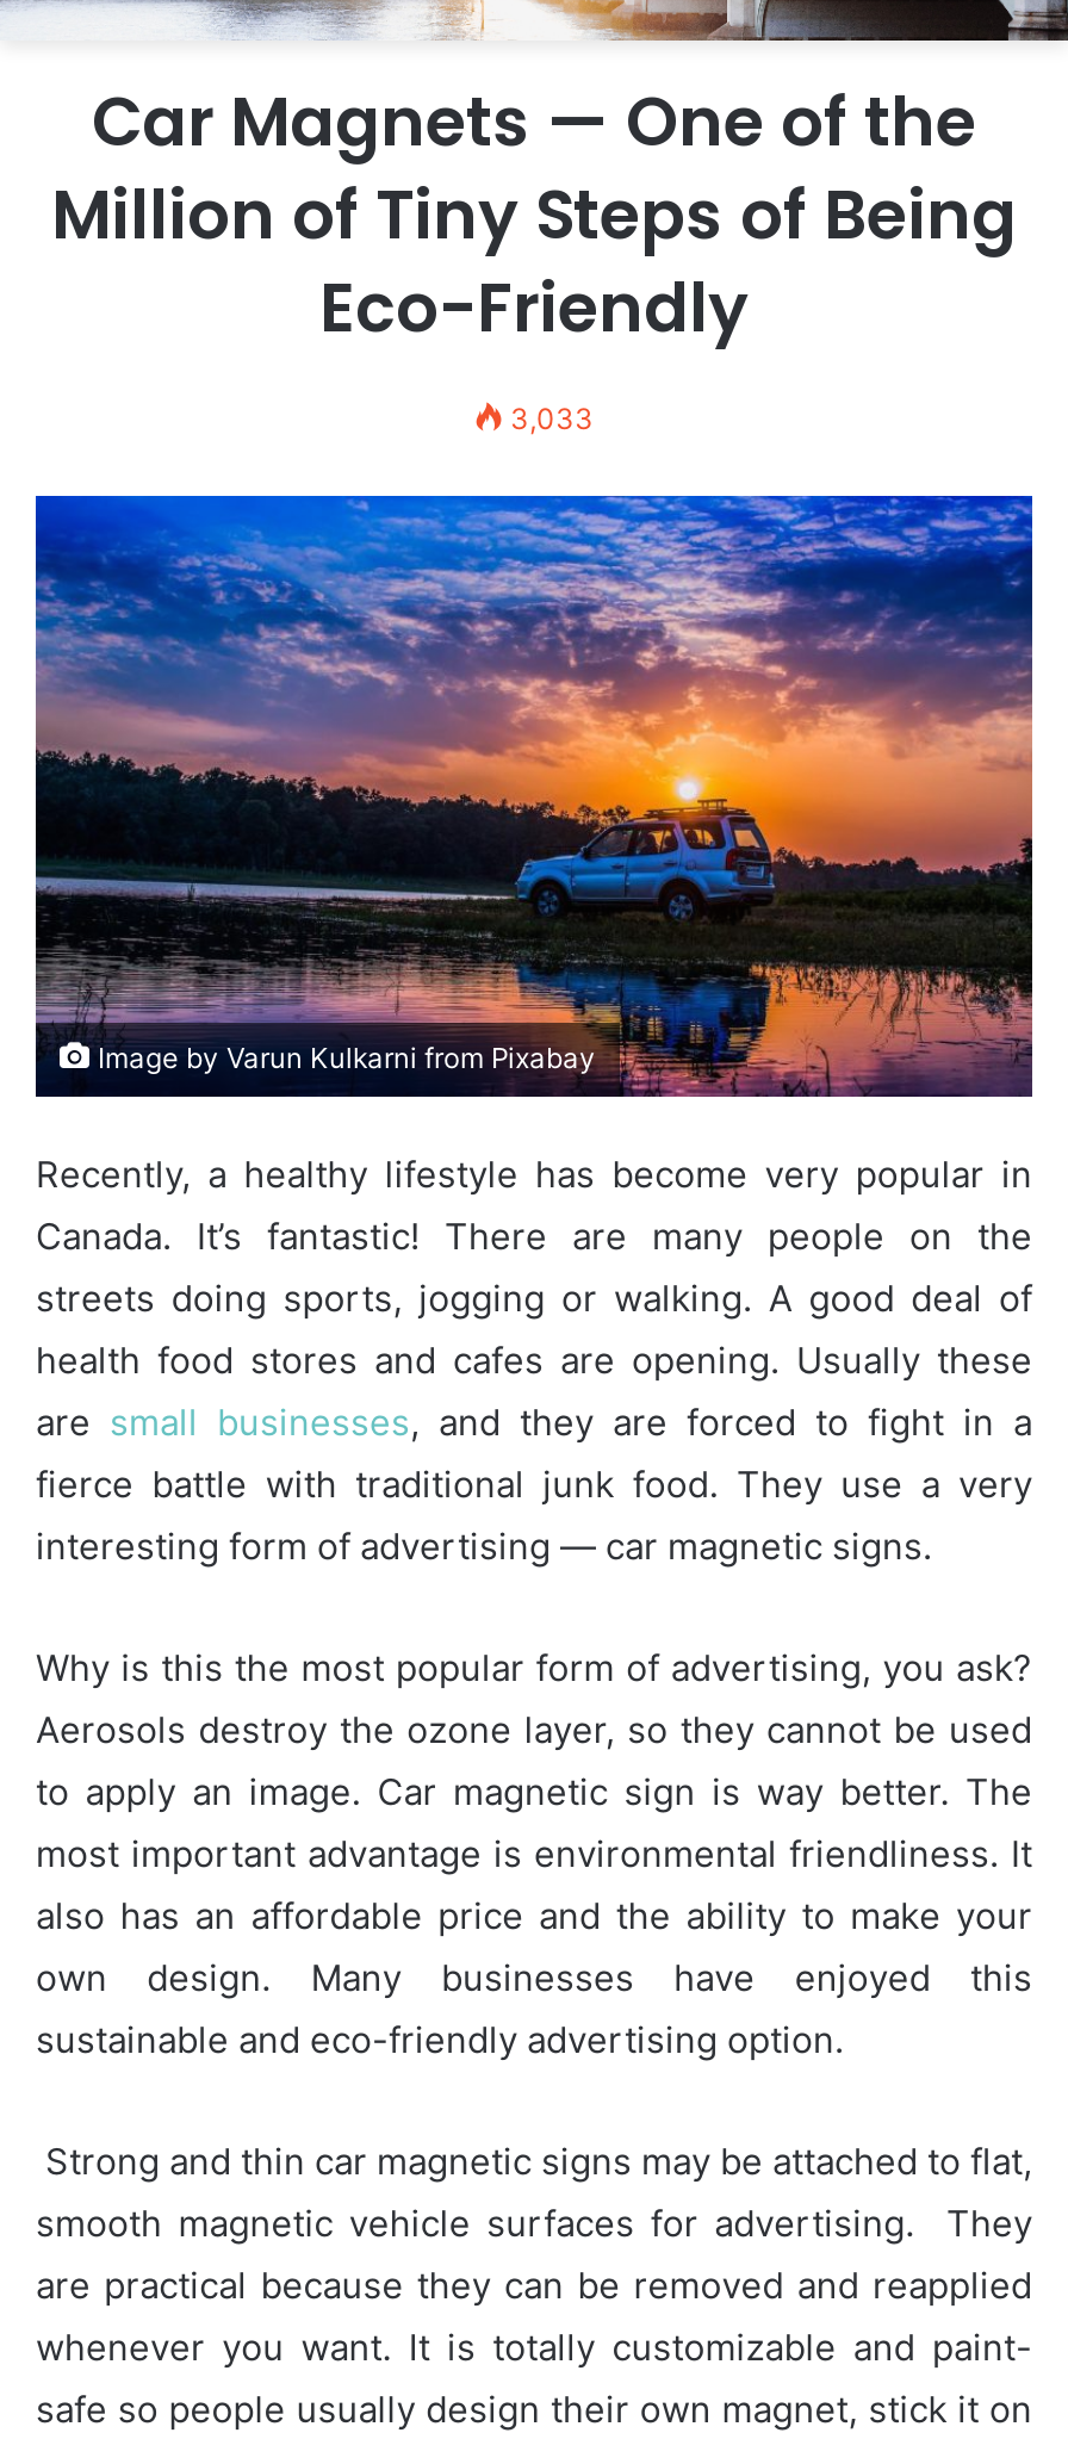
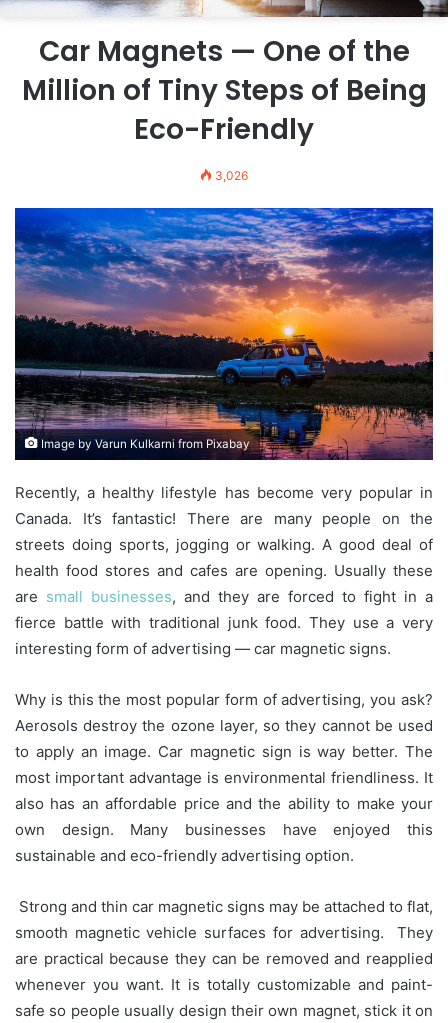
[503,400,594,436] 3,033 -> [212,168,248,183] 3,026

